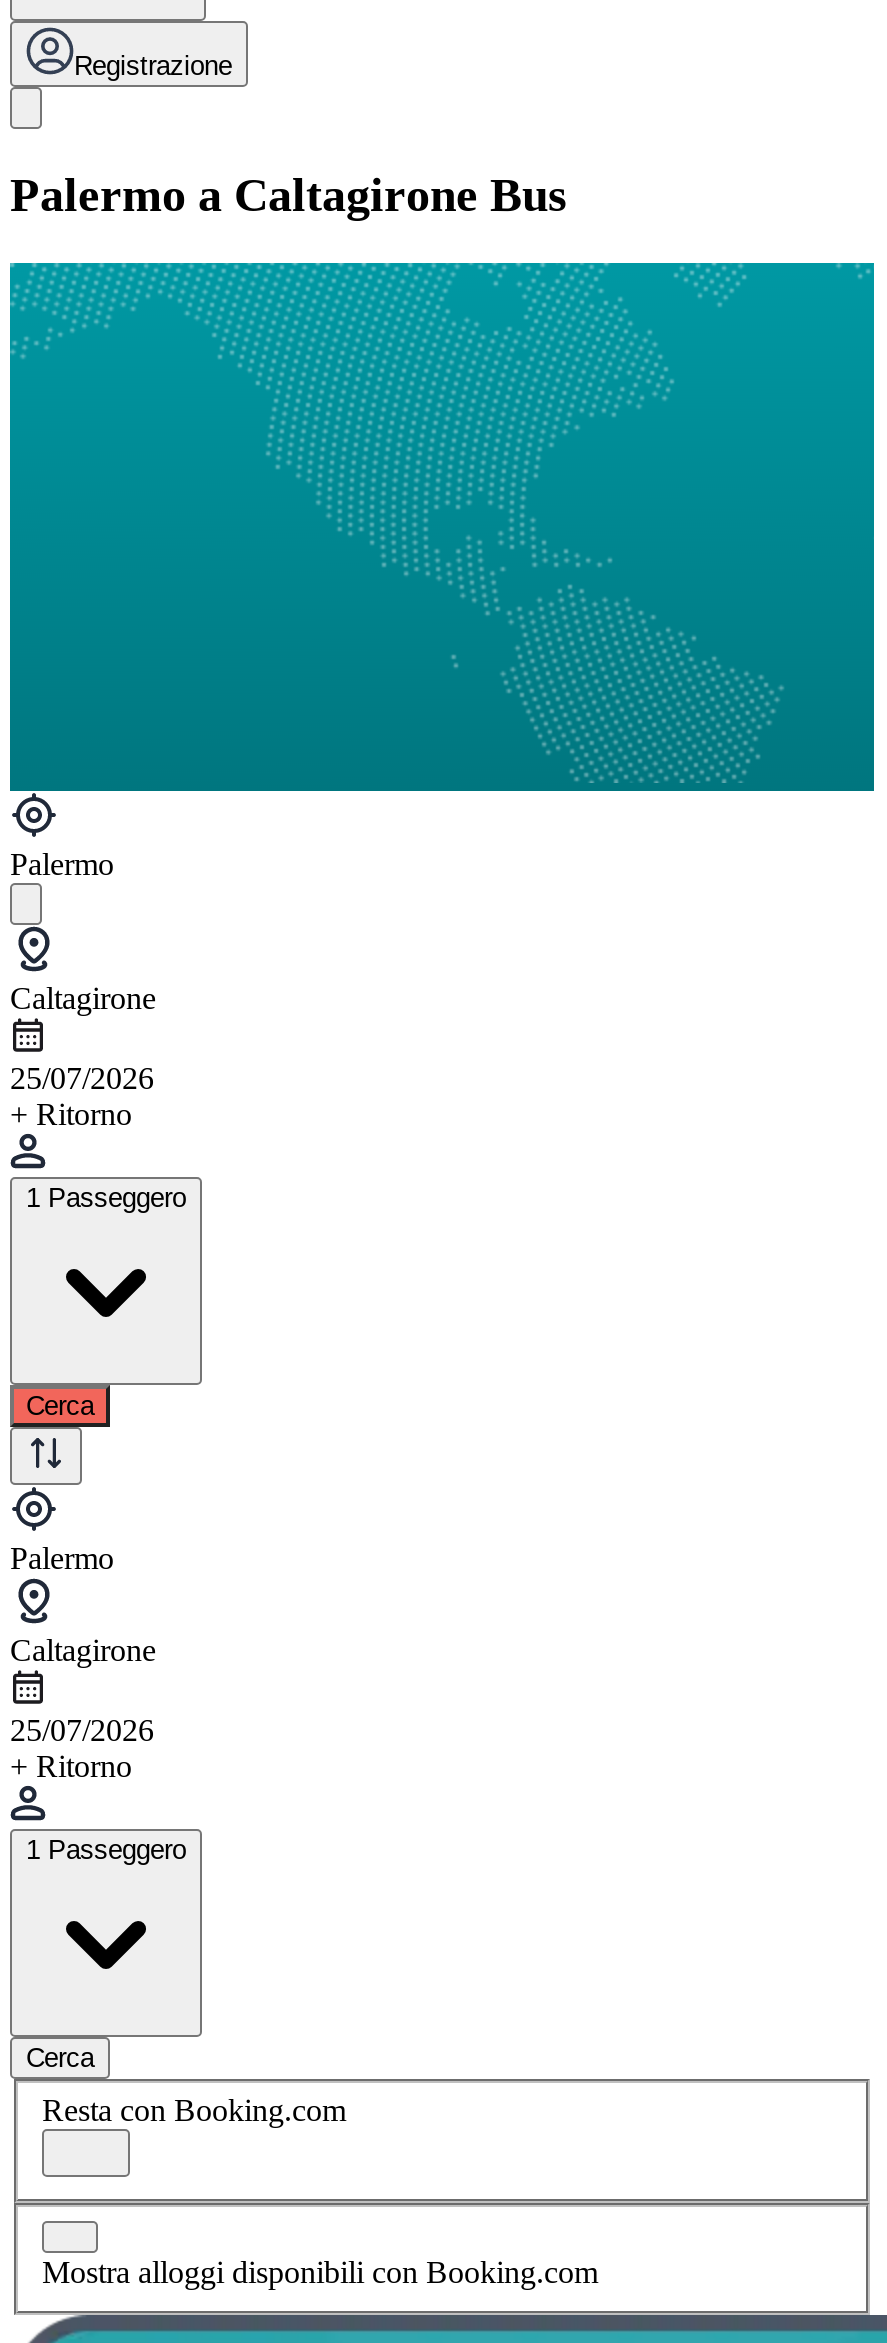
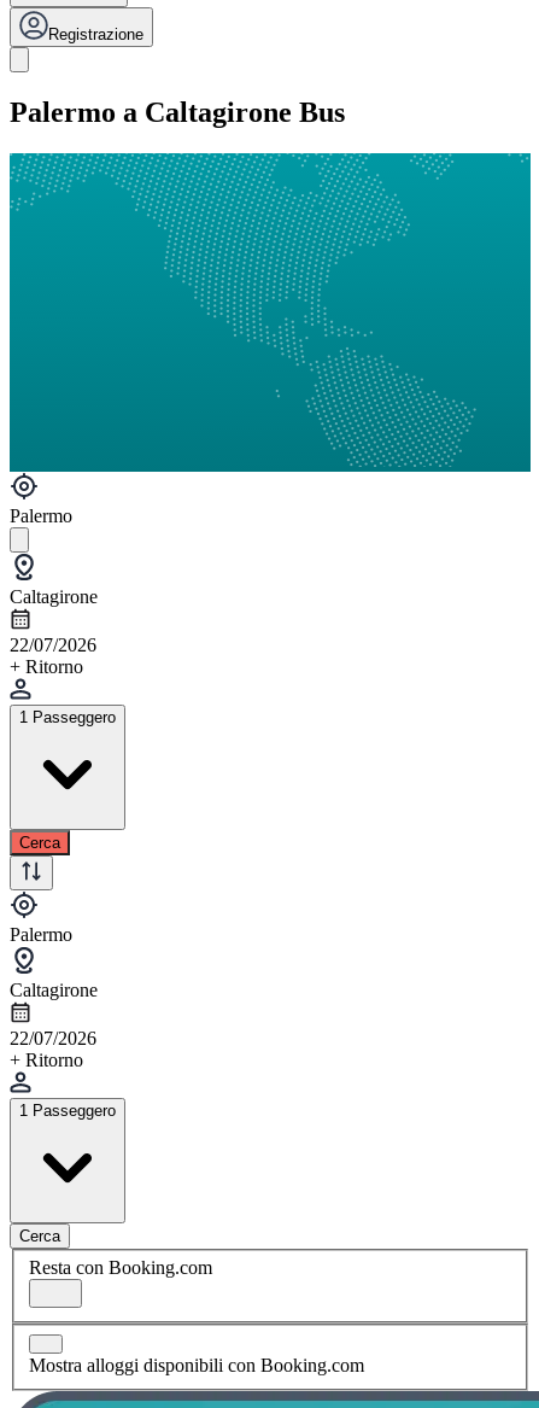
[10,1061,154,1095] 25/07/2026 -> [10,634,96,655] 22/07/2026
[10,1713,154,1747] 25/07/2026 -> [10,1028,96,1048] 22/07/2026

